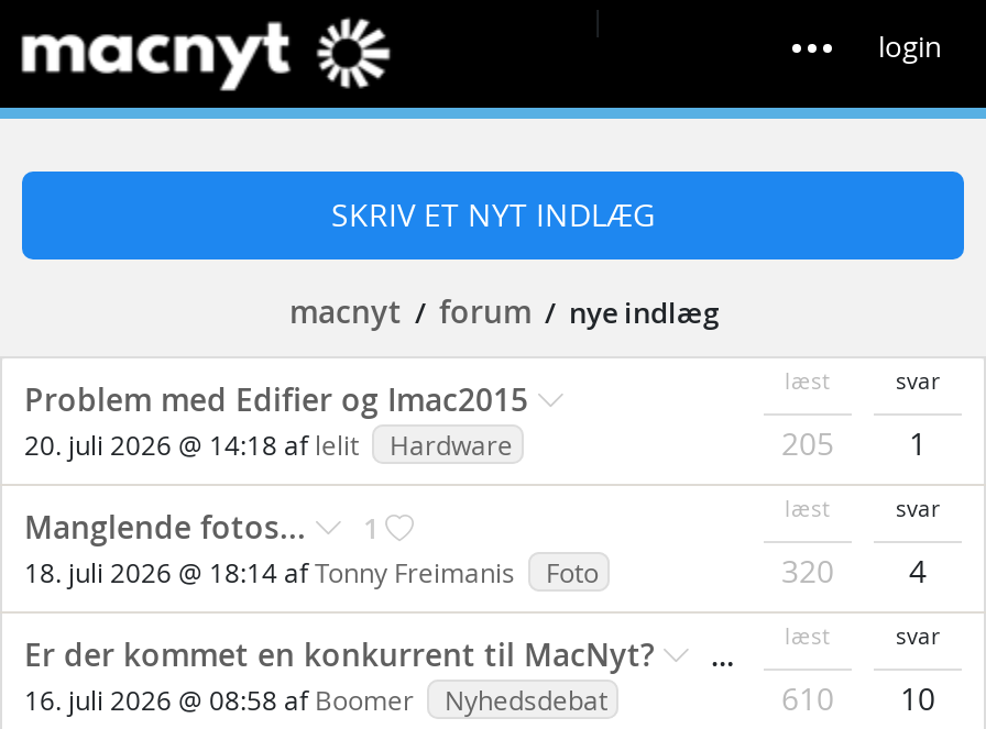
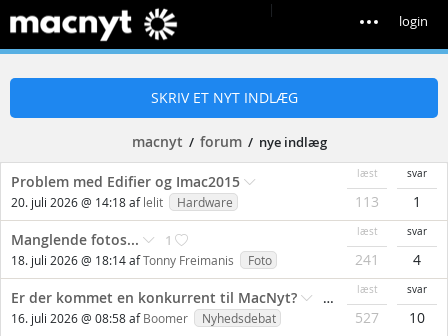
[781,422,927,464] 205 1 -> [355,192,421,211] 113 1
[781,550,927,592] 320 4 -> [355,250,421,269] 241 4
[781,677,935,719] 610 10 -> [355,308,425,327] 527 10

